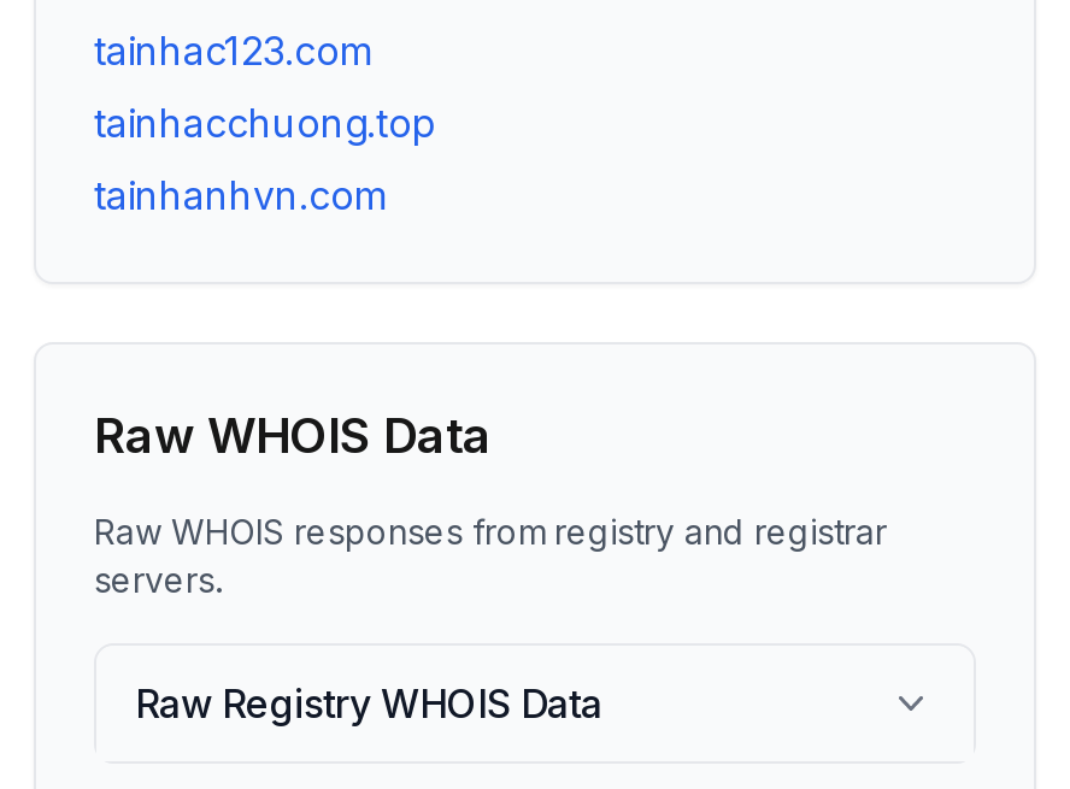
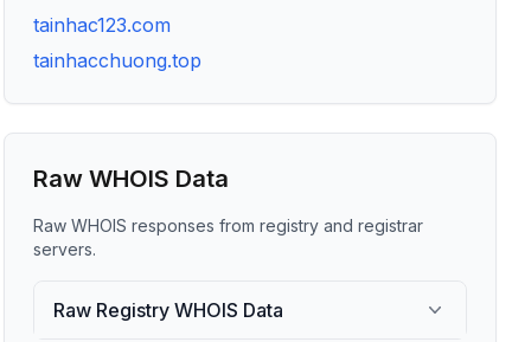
[94,171,388,219] tainhanhvn.com -> none

